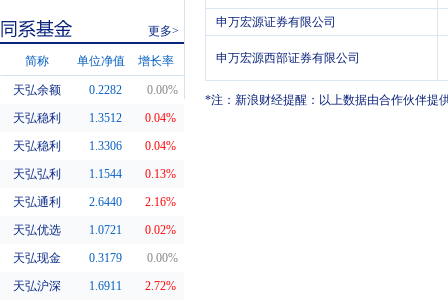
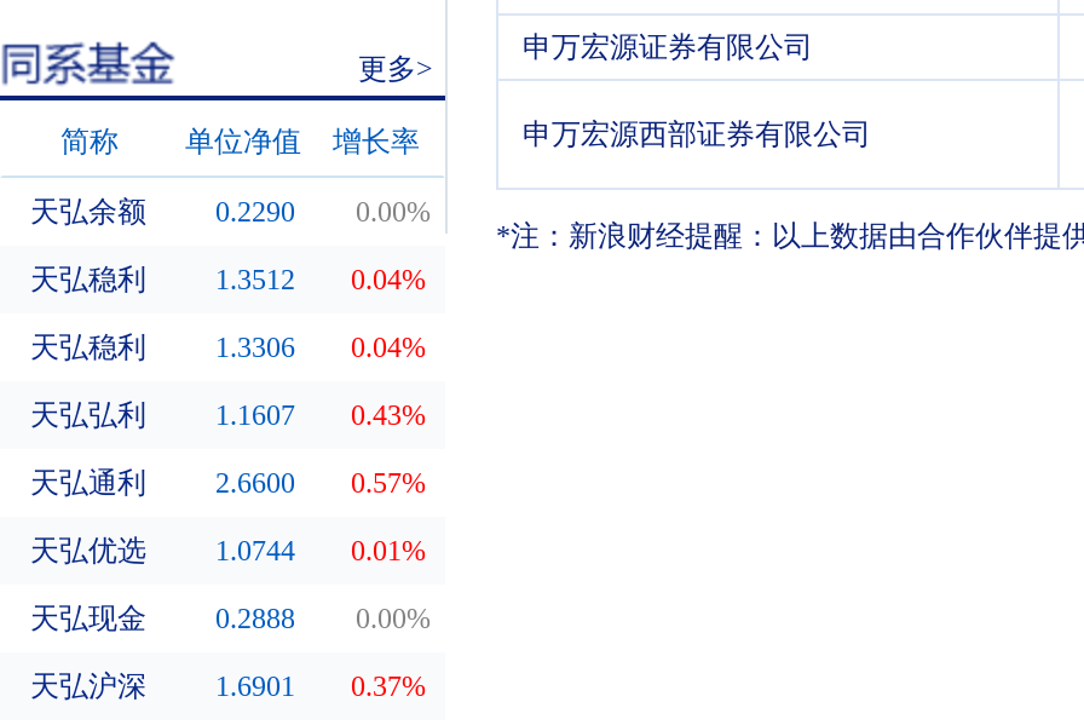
[89,83,178,97] 0.2282 0.00% -> [215,195,431,229] 0.2290 0.00%
[89,167,122,181] 1.1544 -> [215,398,295,432] 1.1607
[145,167,176,181] 0.13% -> [351,398,426,432] 0.43%
[89,195,122,209] 2.6440 -> [215,466,295,500] 2.6600
[145,195,176,209] 2.16% -> [351,466,426,500] 0.57%
[89,223,122,237] 1.0721 -> [215,534,295,568] 1.0744
[145,223,176,237] 0.02% -> [351,534,426,568] 0.01%
[89,251,178,265] 0.3179 0.00% -> [215,602,431,635] 0.2888 0.00%
[89,279,122,293] 1.6911 -> [215,669,295,703] 1.6901
[145,279,176,293] 2.72% -> [351,669,426,703] 0.37%

